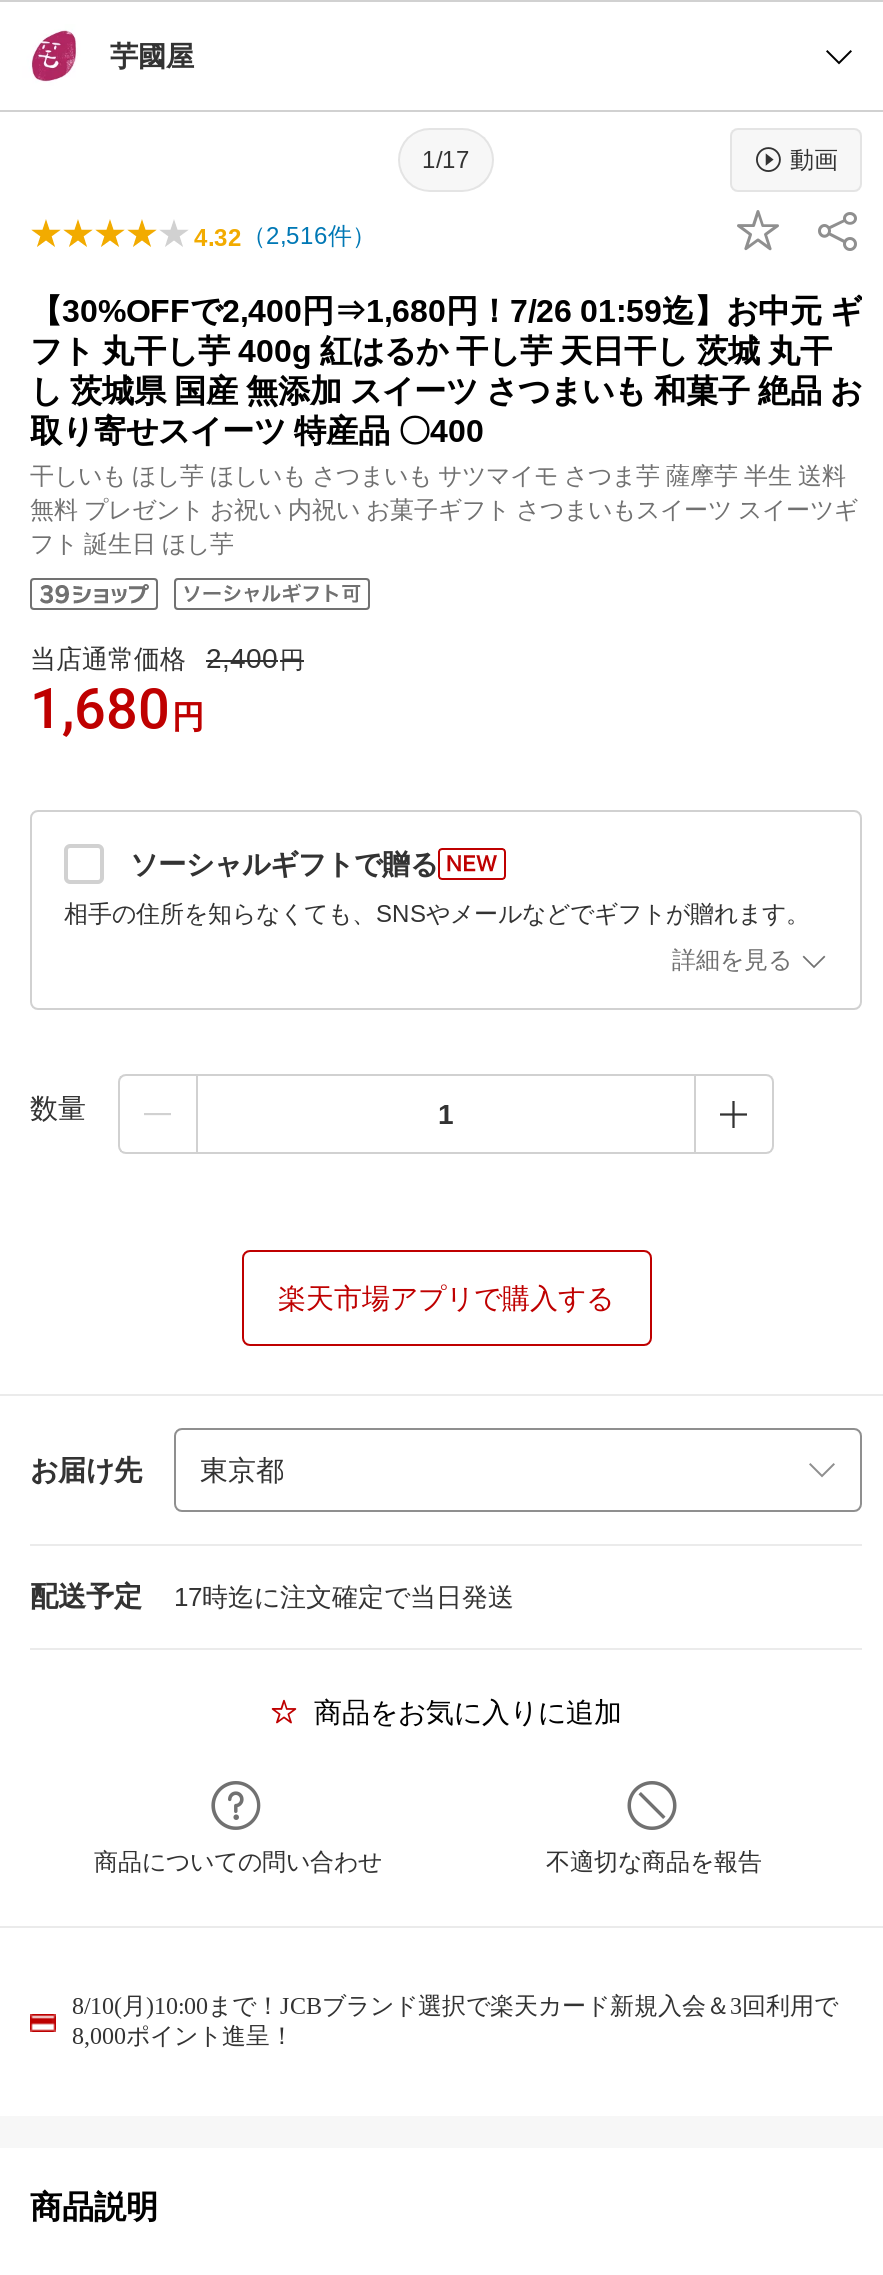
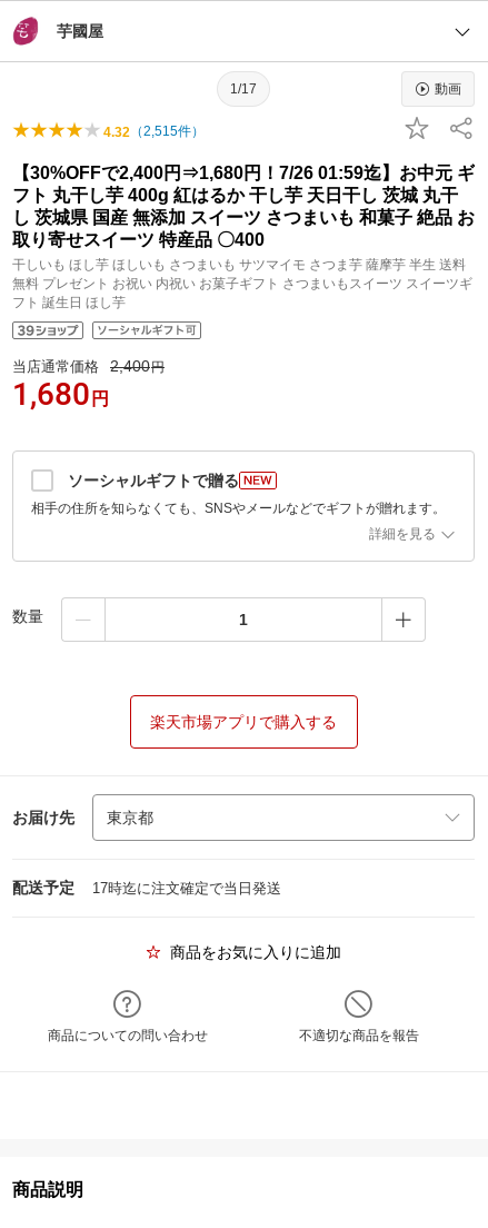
[194,222,376,252] 4.32（2,516件） -> [103,123,205,140] 4.32（2,515件）
[72,1992,838,2050] 8/10(月)10:00まで！JCBブランド選択で楽天カード新規入会＆3回利用で | 8,000ポイント進呈！ -> none

